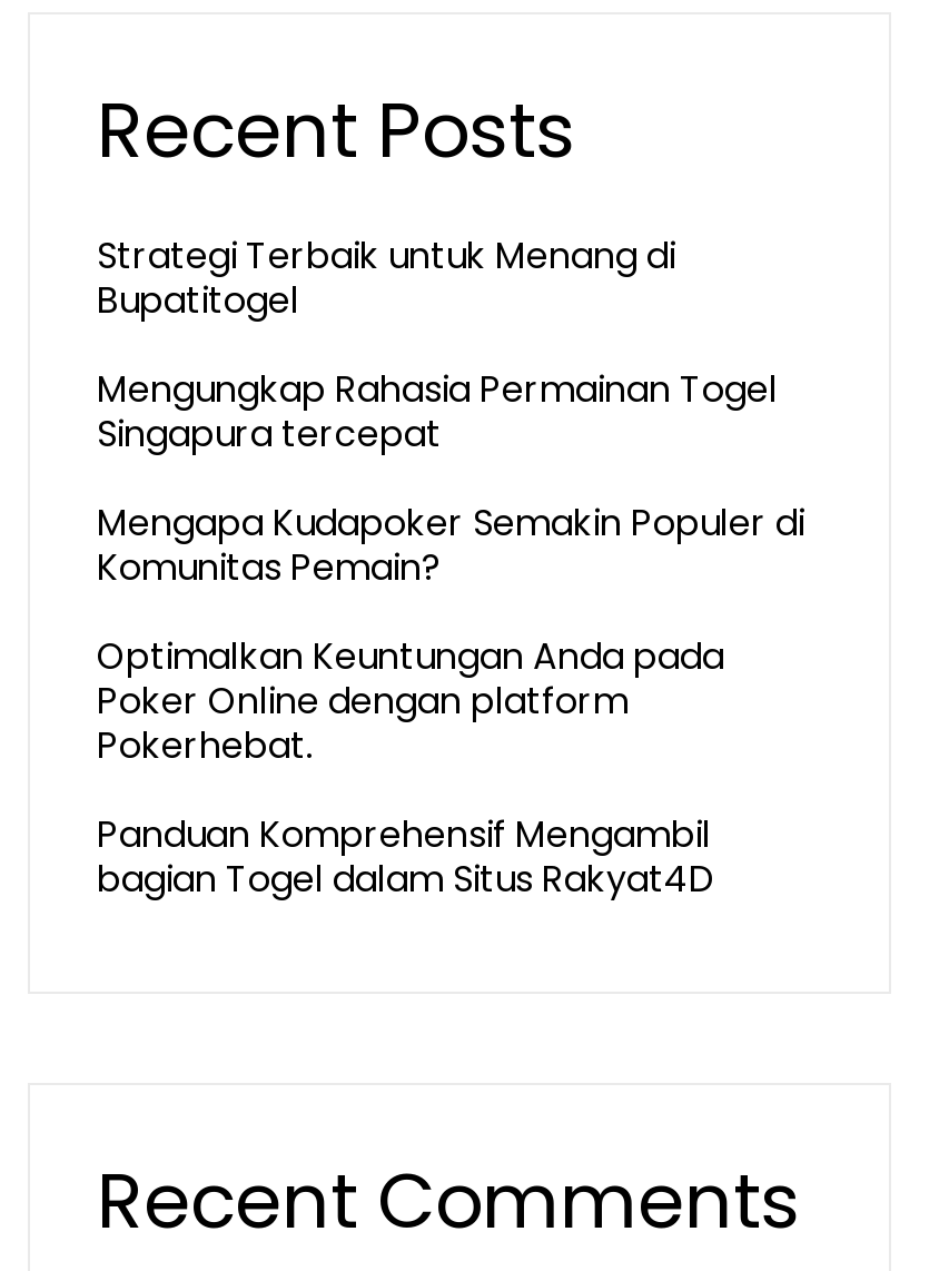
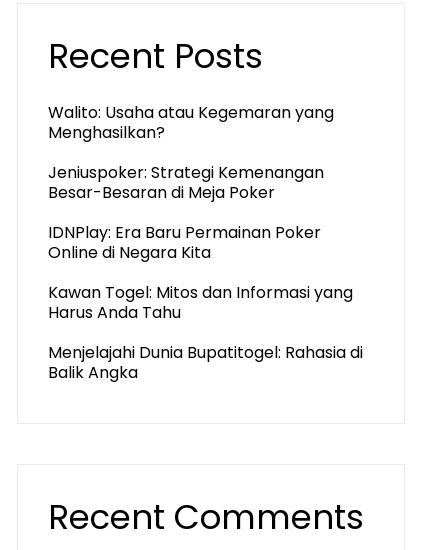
[97,230,675,326] Strategi Terbaik untuk Menang di | Bupatitogel -> [48,101,334,144] Walito: Usaha atau Kegemaran yang | Menghasilkan?
[97,364,778,460] Mengungkap Rahasia Permainan Togel | Singapura tercepat -> [48,161,324,204] Jeniuspoker: Strategi Kemenangan | Besar-Besaran di Meja Poker
[97,497,804,593] Mengapa Kudapoker Semakin Populer di | Komunitas Pemain? -> [48,221,321,264] IDNPlay: Era Baru Permainan Poker | Online di Negara Kita
[97,631,724,771] Optimalkan Keuntungan Anda pada | Poker Online dengan platform | Pokerhebat. -> [48,281,353,324] Kawan Togel: Mitos dan Informasi yang | Harus Anda Tahu
[97,809,715,905] Panduan Komprehensif Mengambil | bagian Togel dalam Situs Rakyat4D -> [48,341,363,384] Menjelajahi Dunia Bupatitogel: Rahasia di | Balik Angka

